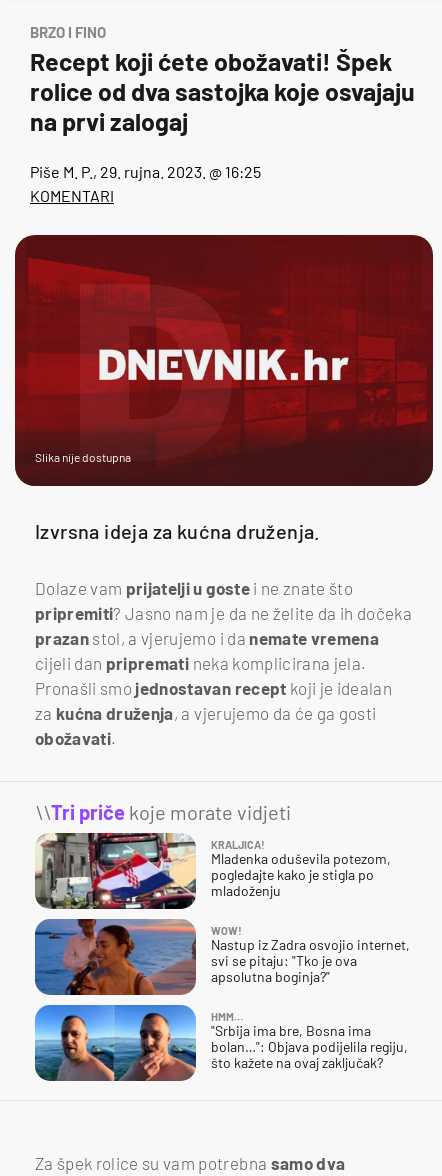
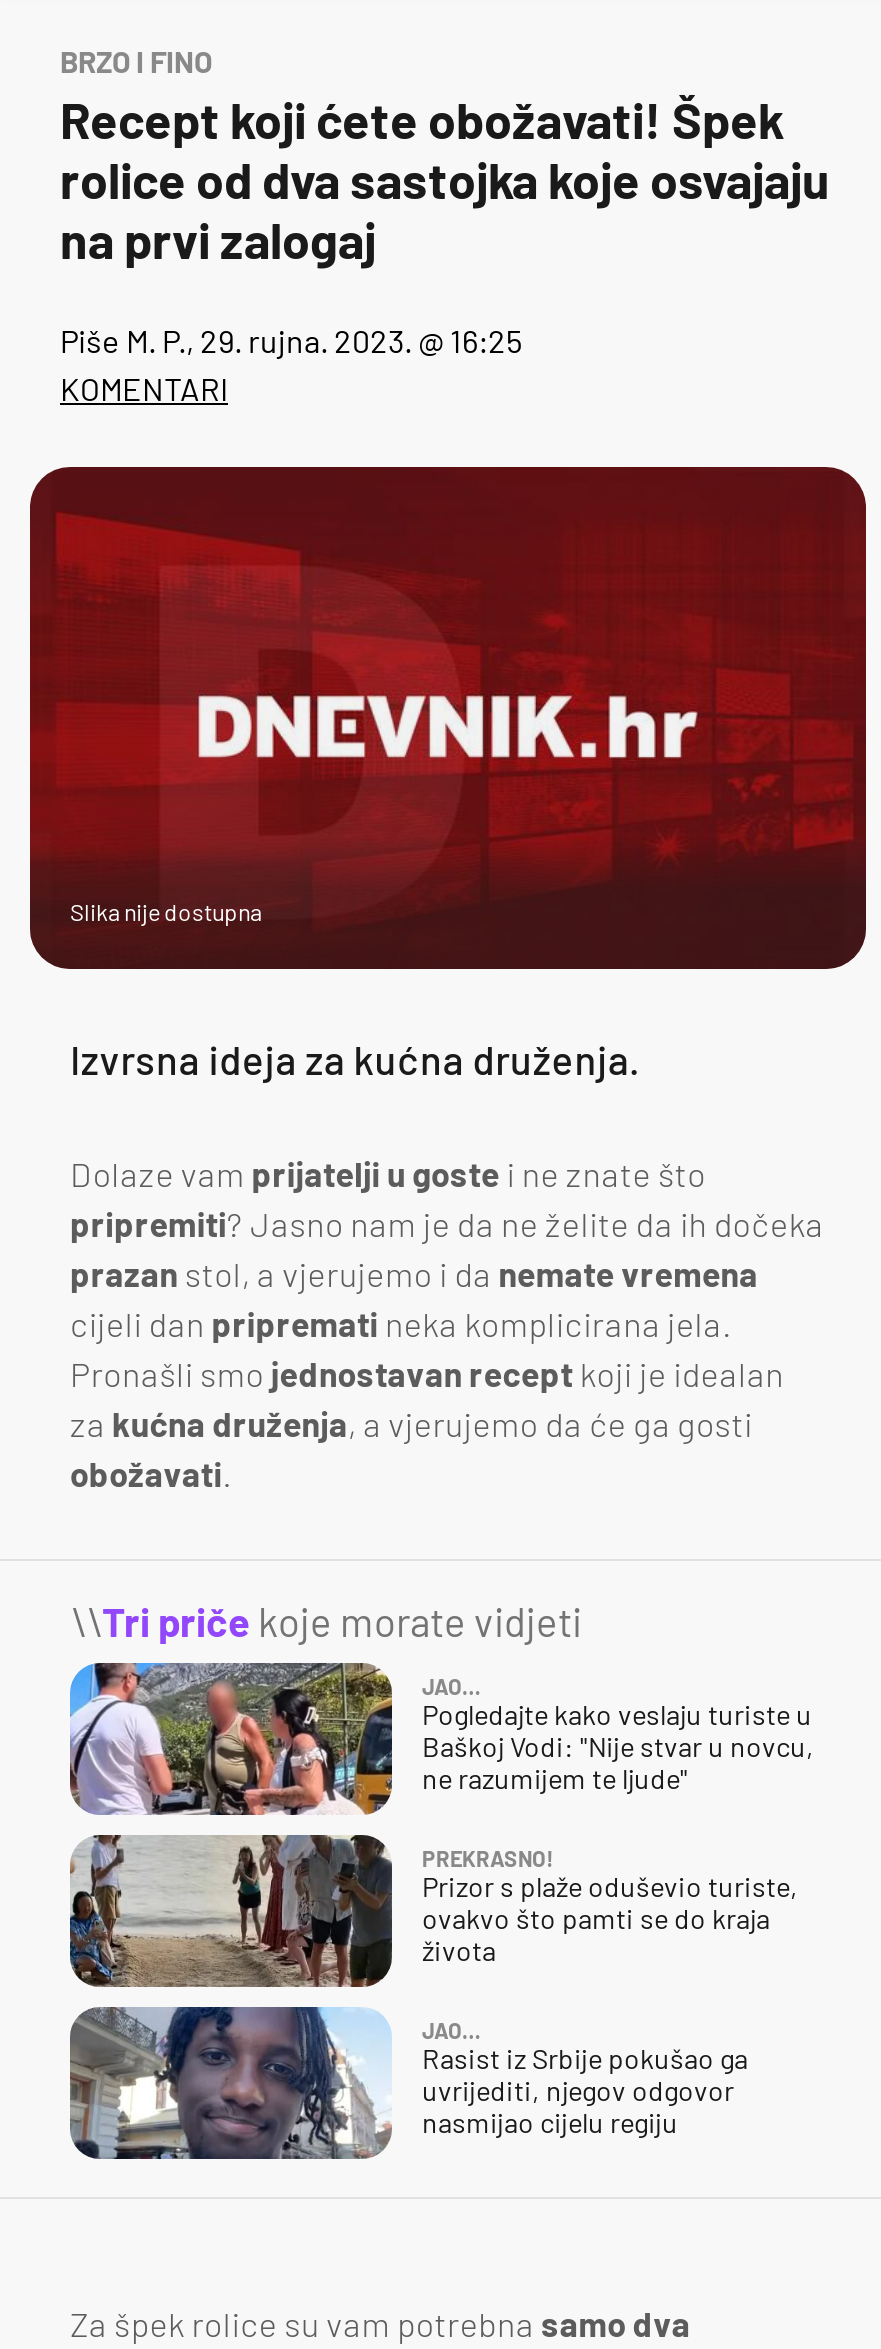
[35,832,391,910] [image] | KRALJICA! | Mladenka oduševila potezom, | pogledajte kako je stigla po | mladoženju -> [68,1661,814,1815] [image] | JAO… | Pogledajte kako veslaju turiste u | Baškoj Vodi: "Nije stvar u novcu, | ne razumijem te ljude"
[34,918,410,996] [image] | WOW! | Nastup iz Zadra osvojio internet, | svi se pitaju: "Tko je ova | apsolutna boginja?" -> [68,1833,798,1989] [image] | PREKRASNO! | Prizor s plaže oduševio turiste, | ovakvo što pamti se do kraja | života
[34,1004,408,1082] [image] | HMM… | "Srbija ima bre, Bosna ima | bolan…": Objava podijelila regiju, | što kažete na ovaj zaključak? -> [68,2005,748,2161] [image] | JAO… | Rasist iz Srbije pokušao ga | uvrijediti, njegov odgovor | nasmijao cijelu regiju

